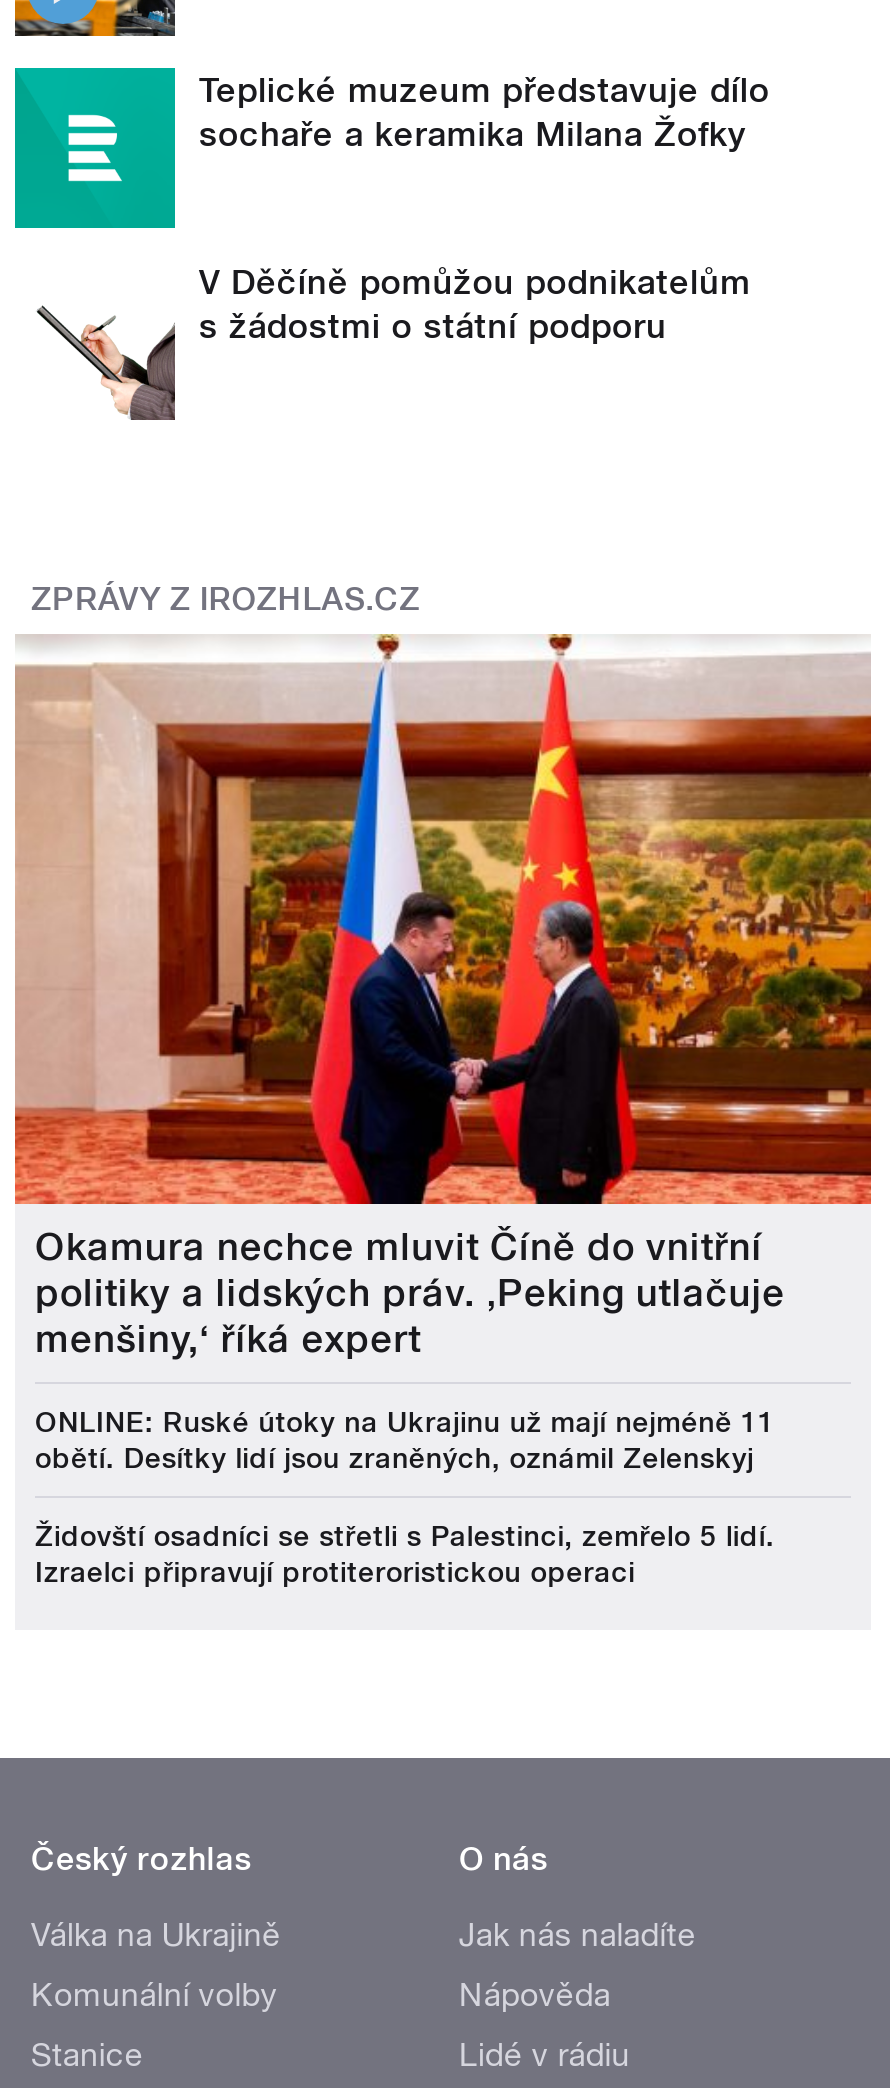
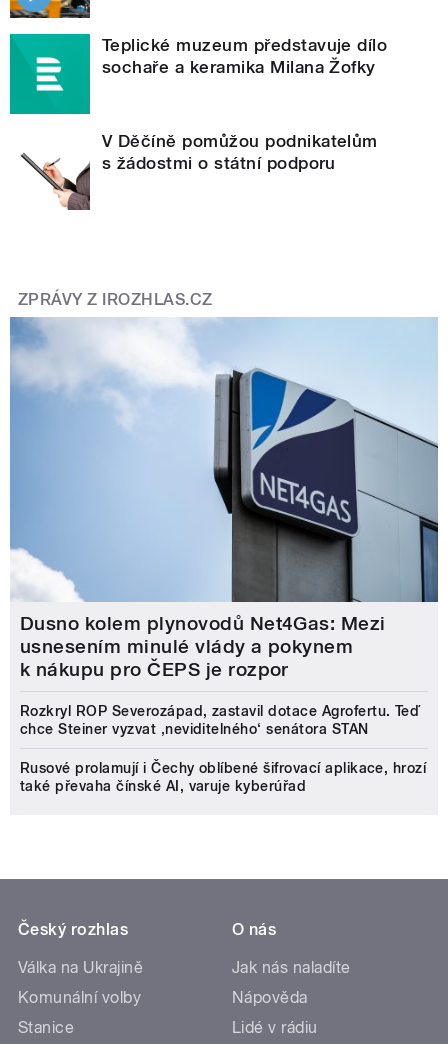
[13,632,873,1362] [image] | Okamura nechce mluvit Číně do vnitřní | politiky a lidských práv. ‚Peking utlačuje | menšiny,‘ říká expert -> [9,317,439,681] [image] | Dusno kolem plynovodů Net4Gas: Mezi | usnesením minulé vlády a pokynem | k nákupu pro ČEPS je rozpor
[35,1406,775,1474] ONLINE: Ruské útoky na Ukrajinu už mají nejméně 11 | obětí. Desítky lidí jsou zraněných, oznámil Zelenskyj -> [20,703,420,737] Rozkryl ROP Severozápad, zastavil dotace Agrofertu. Teď | chce Steiner vyzvat ‚neviditelného‘ senátora STAN
[35,1520,775,1588] Židovští osadníci se střetli s Palestinci, zemřelo 5 lidí. | Izraelci připravují protiteroristickou operaci -> [20,760,426,794] Rusové prolamují i Čechy oblíbené šifrovací aplikace, hrozí | také převaha čínské AI, varuje kyberúřad

